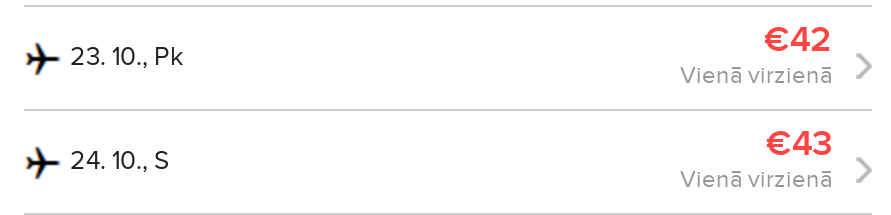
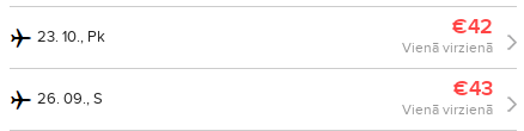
[70,145,170,177] 24. 10., S -> [37,89,103,108] 26. 09., S

